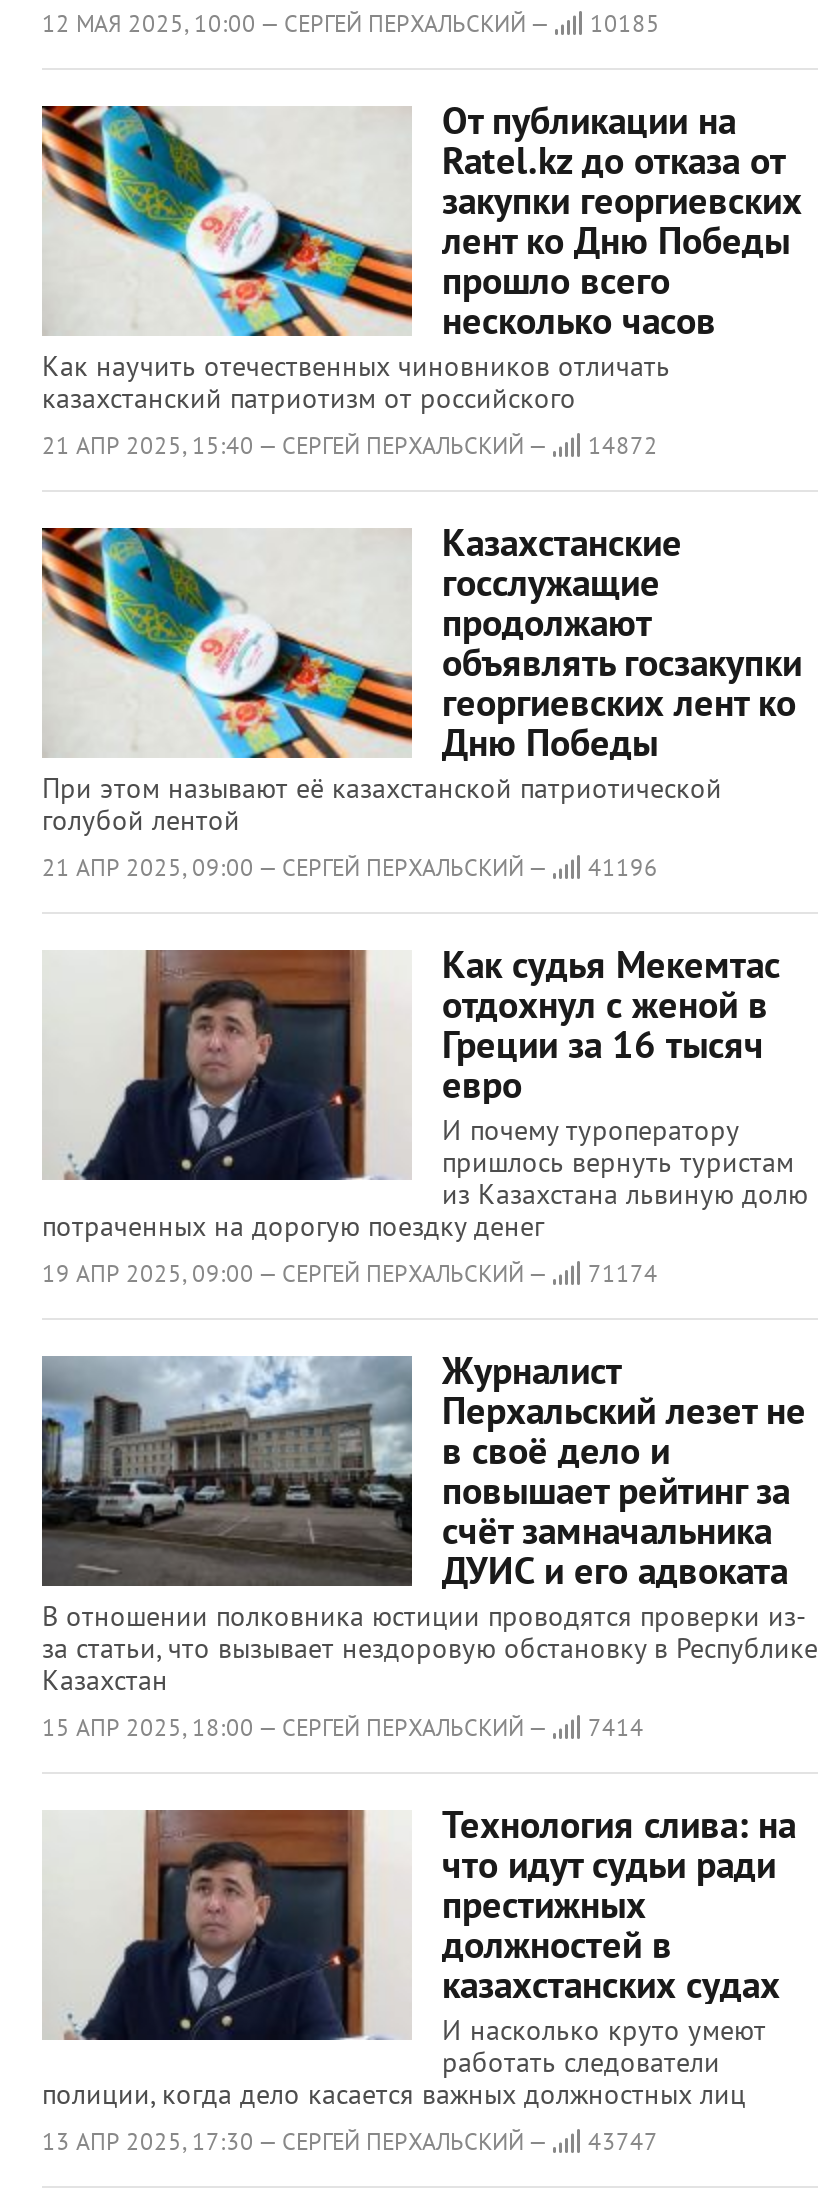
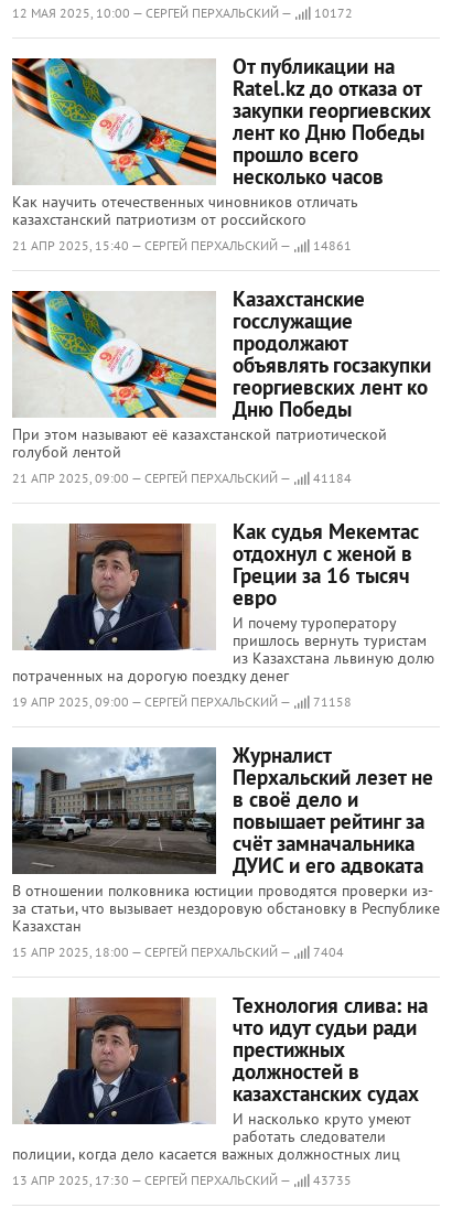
[42,8,660,38] 12 МАЯ 2025, 10:00 — СЕРГЕЙ ПЕРХАЛЬСКИЙ — 10185 -> [12,4,353,21] 12 МАЯ 2025, 10:00 — СЕРГЕЙ ПЕРХАЛЬСКИЙ — 10172
[42,430,658,460] 21 АПР 2025, 15:40 — СЕРГЕЙ ПЕРХАЛЬСКИЙ — 14872 -> [12,237,352,254] 21 АПР 2025, 15:40 — СЕРГЕЙ ПЕРХАЛЬСКИЙ — 14861
[42,852,658,882] 21 АПР 2025, 09:00 — СЕРГЕЙ ПЕРХАЛЬСКИЙ — 41196 -> [12,470,352,486] 21 АПР 2025, 09:00 — СЕРГЕЙ ПЕРХАЛЬСКИЙ — 41184
[42,1258,658,1288] 19 АПР 2025, 09:00 — СЕРГЕЙ ПЕРХАЛЬСКИЙ — 71174 -> [12,693,352,710] 19 АПР 2025, 09:00 — СЕРГЕЙ ПЕРХАЛЬСКИЙ — 71158
[42,1712,644,1742] 15 АПР 2025, 18:00 — СЕРГЕЙ ПЕРХАЛЬСКИЙ — 7414 -> [12,943,344,960] 15 АПР 2025, 18:00 — СЕРГЕЙ ПЕРХАЛЬСКИЙ — 7404
[42,2126,658,2156] 13 АПР 2025, 17:30 — СЕРГЕЙ ПЕРХАЛЬСКИЙ — 43747 -> [12,1172,352,1188] 13 АПР 2025, 17:30 — СЕРГЕЙ ПЕРХАЛЬСКИЙ — 43735

